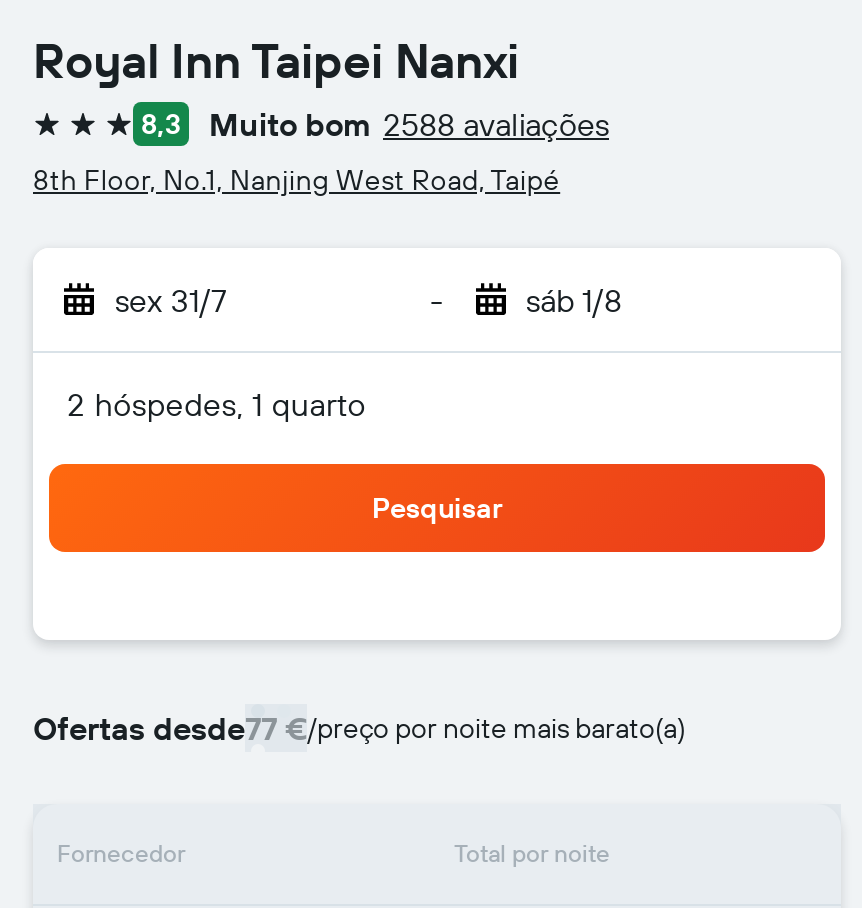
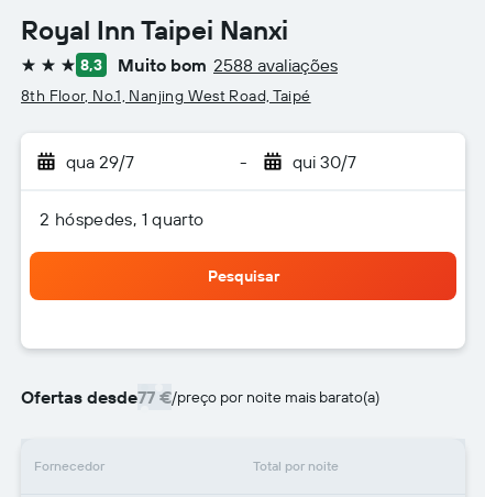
[115,280,227,320] sex 31/7 -> [66,151,134,173] qua 29/7
[526,280,622,320] sáb 1/8 -> [292,151,356,173] qui 30/7

